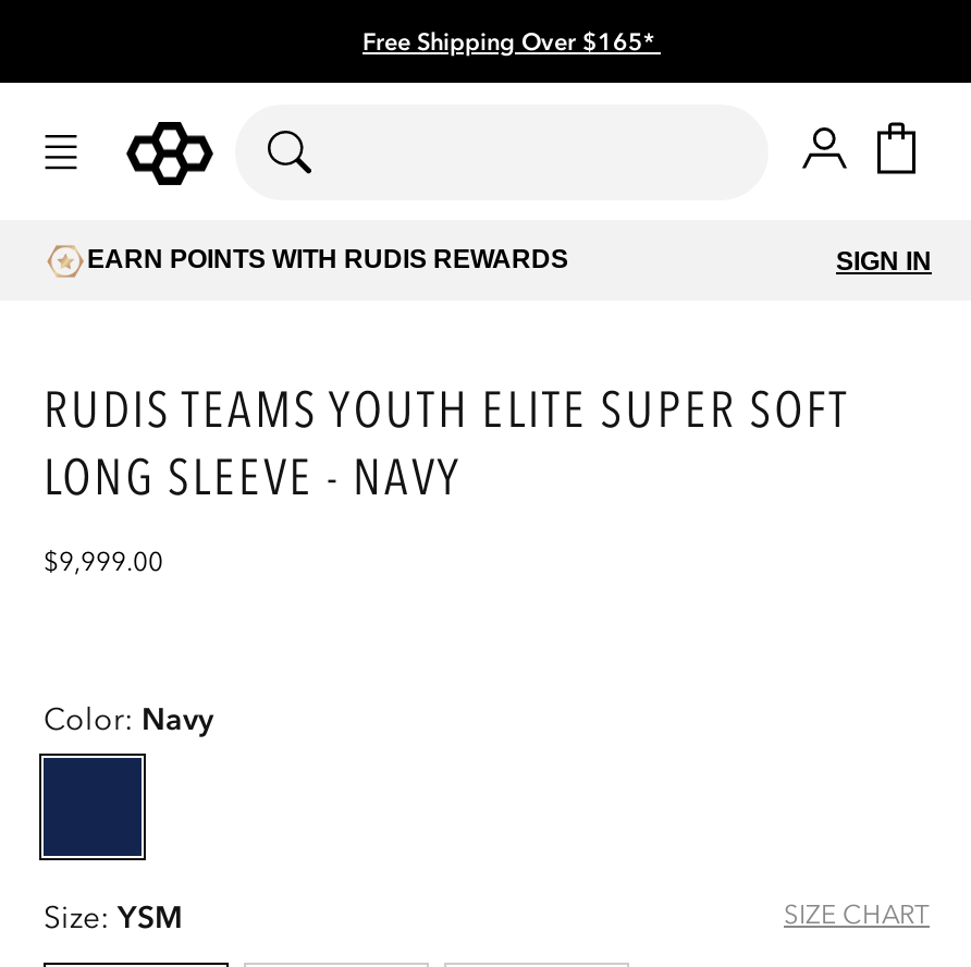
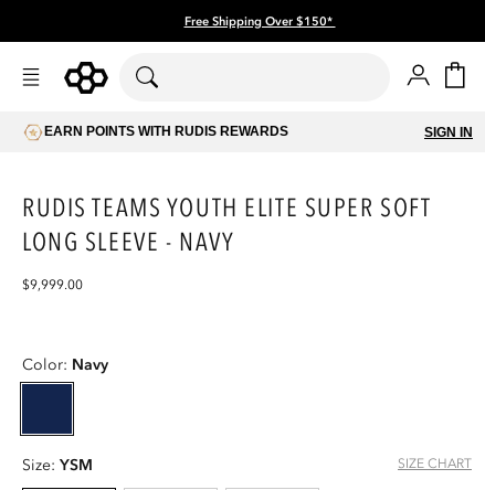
[362,25,661,58] Free Shipping Over $165* -> [184,13,335,29] Free Shipping Over $150*

